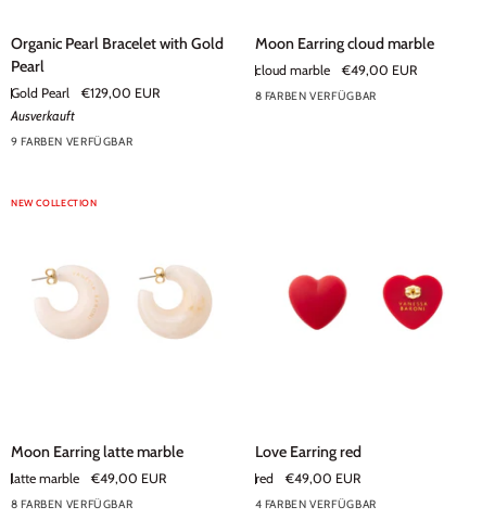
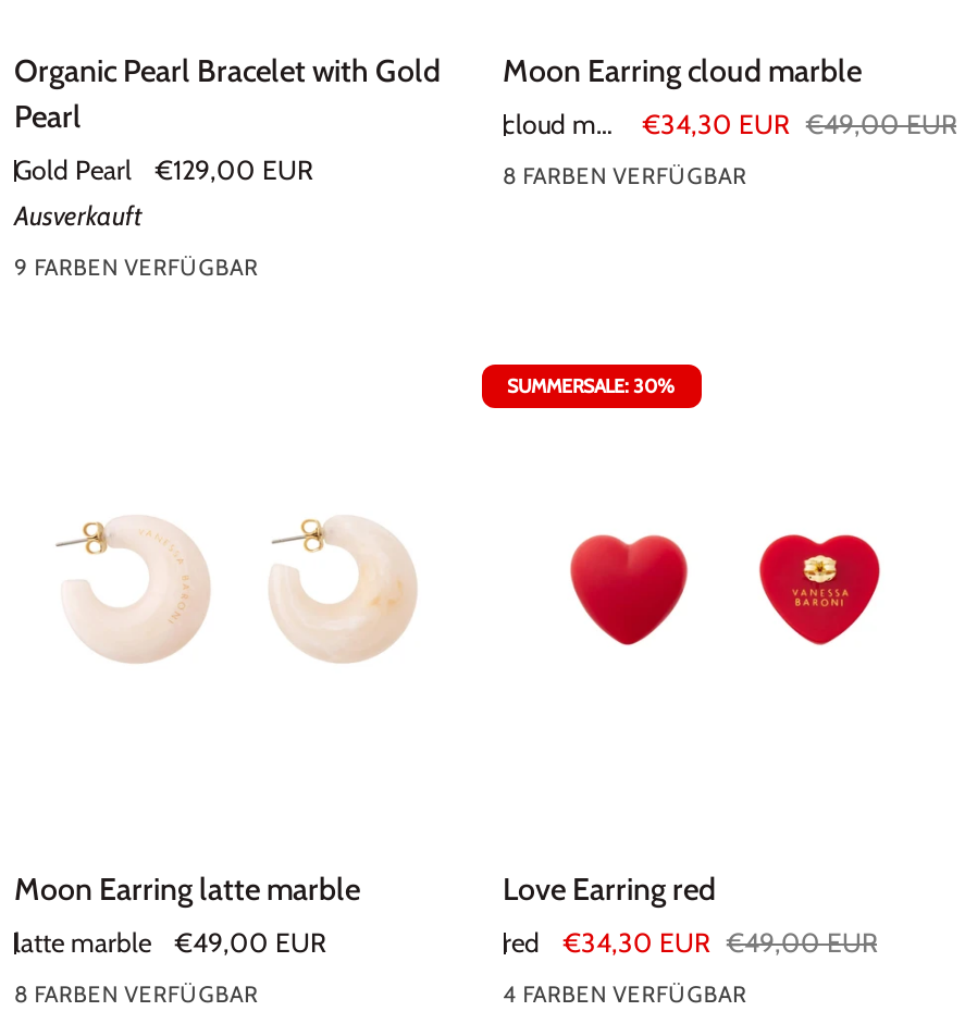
[341,62,416,78] €49,00 EUR -> [643,107,956,139] €34,30 EUR €49,00 EUR
none -> [507,374,675,396] SUMMERSALE: 30%
[11,198,97,208] NEW COLLECTION -> none
[285,471,360,487] €49,00 EUR -> [564,926,877,959] €34,30 EUR €49,00 EUR

